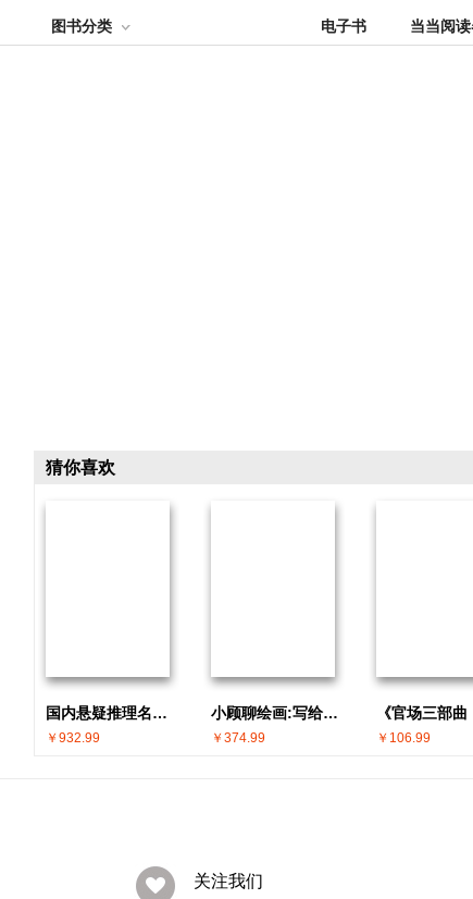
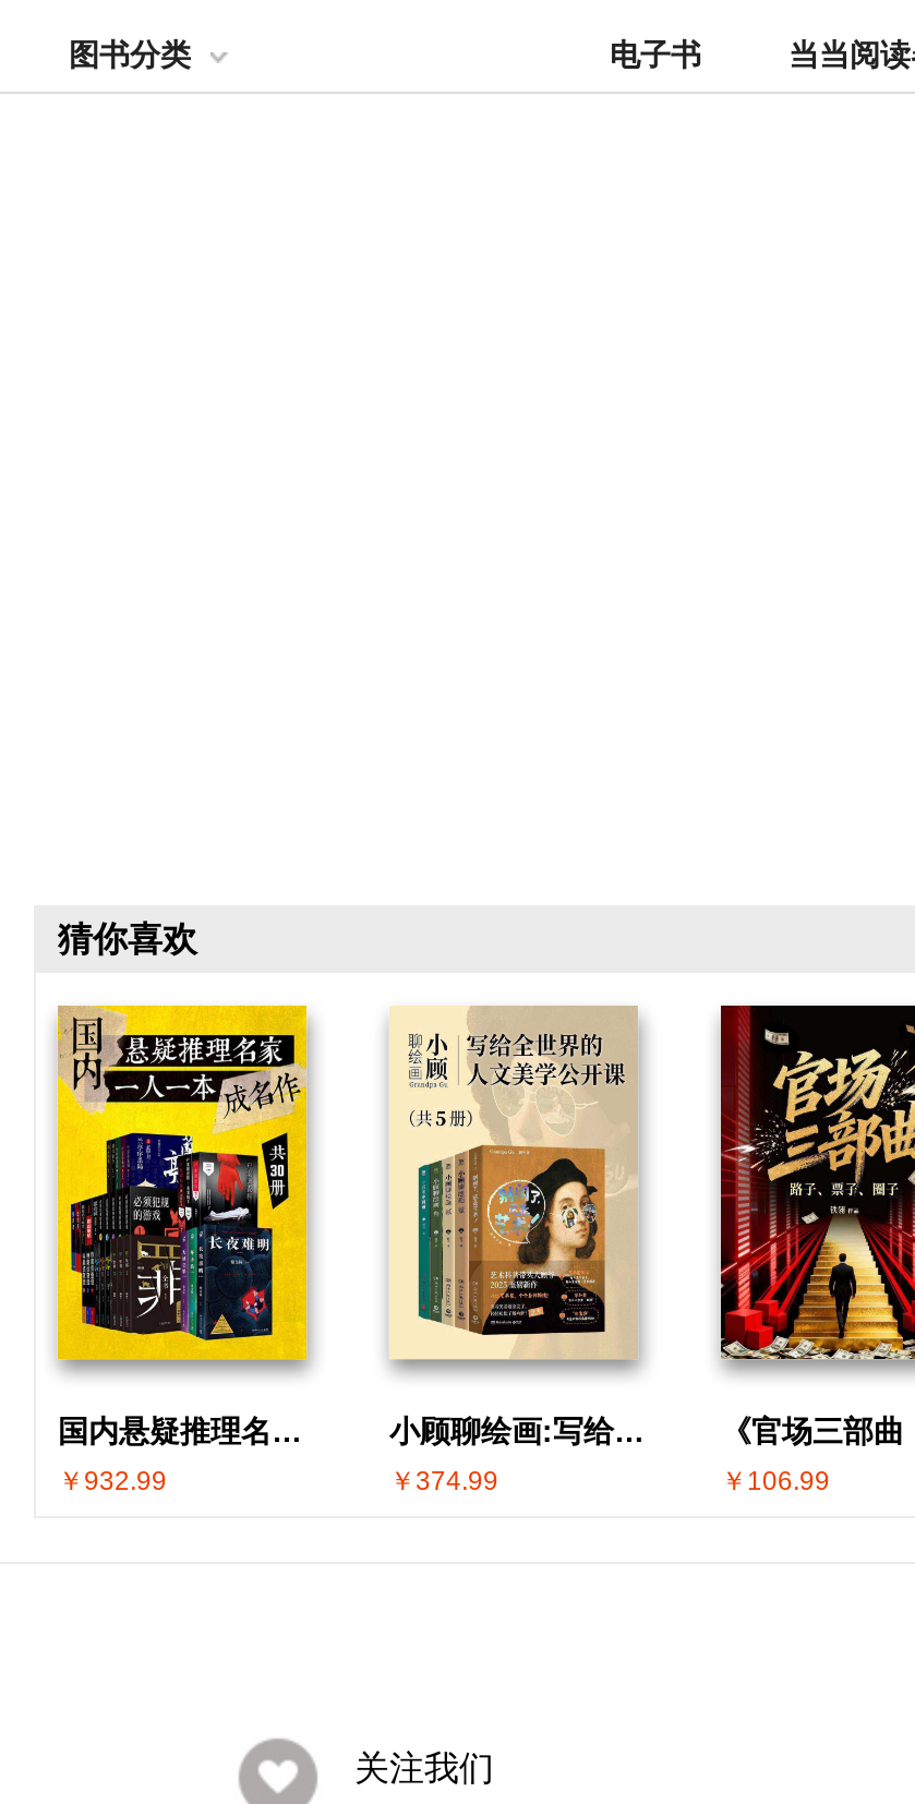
none -> [56,1003,309,1361] [image]
none -> [389,1006,638,1359] [image]
none -> [719,1003,908,1361] [image]

